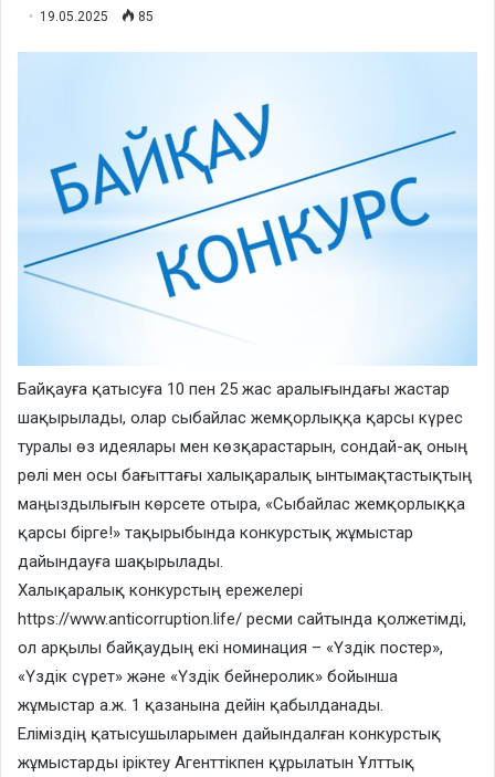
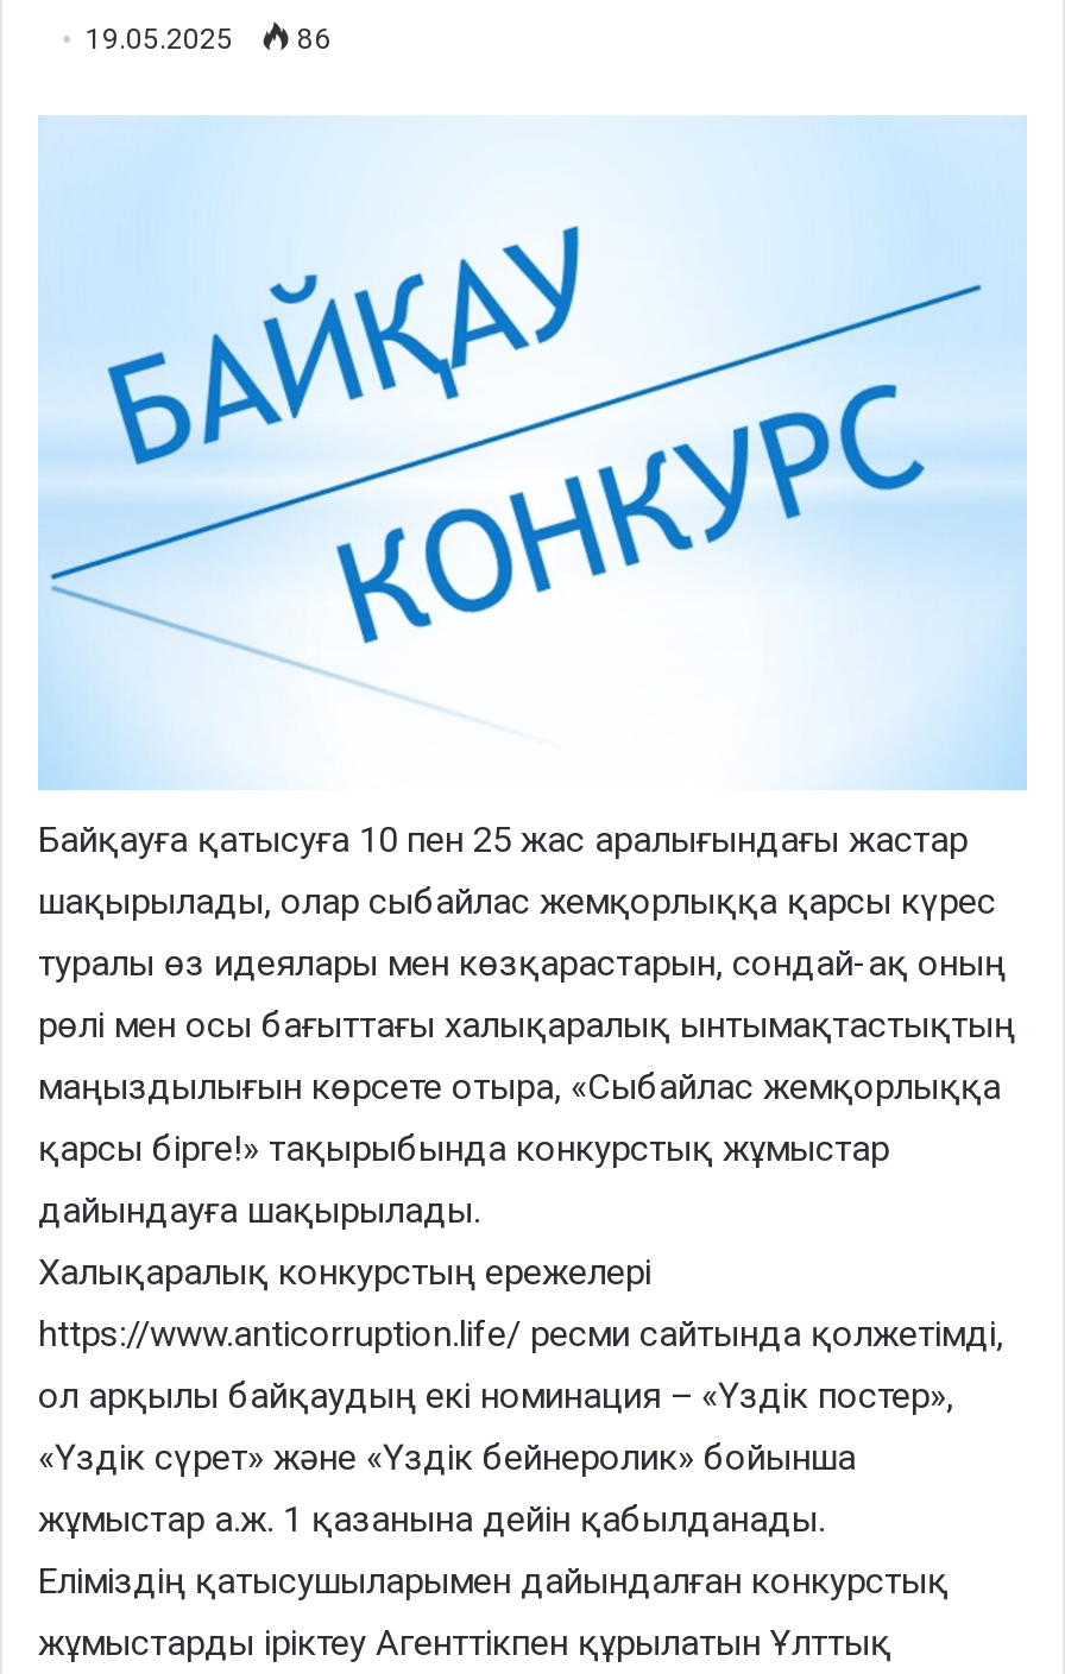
[40,9,154,24] 19.05.2025 85 -> [86,23,330,56] 19.05.2025 86

